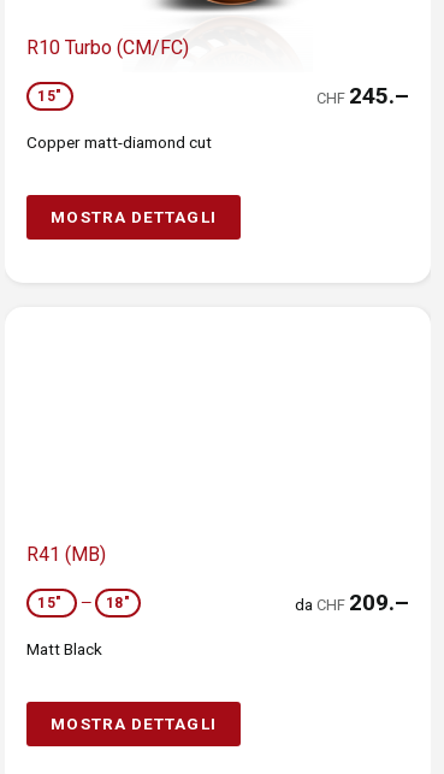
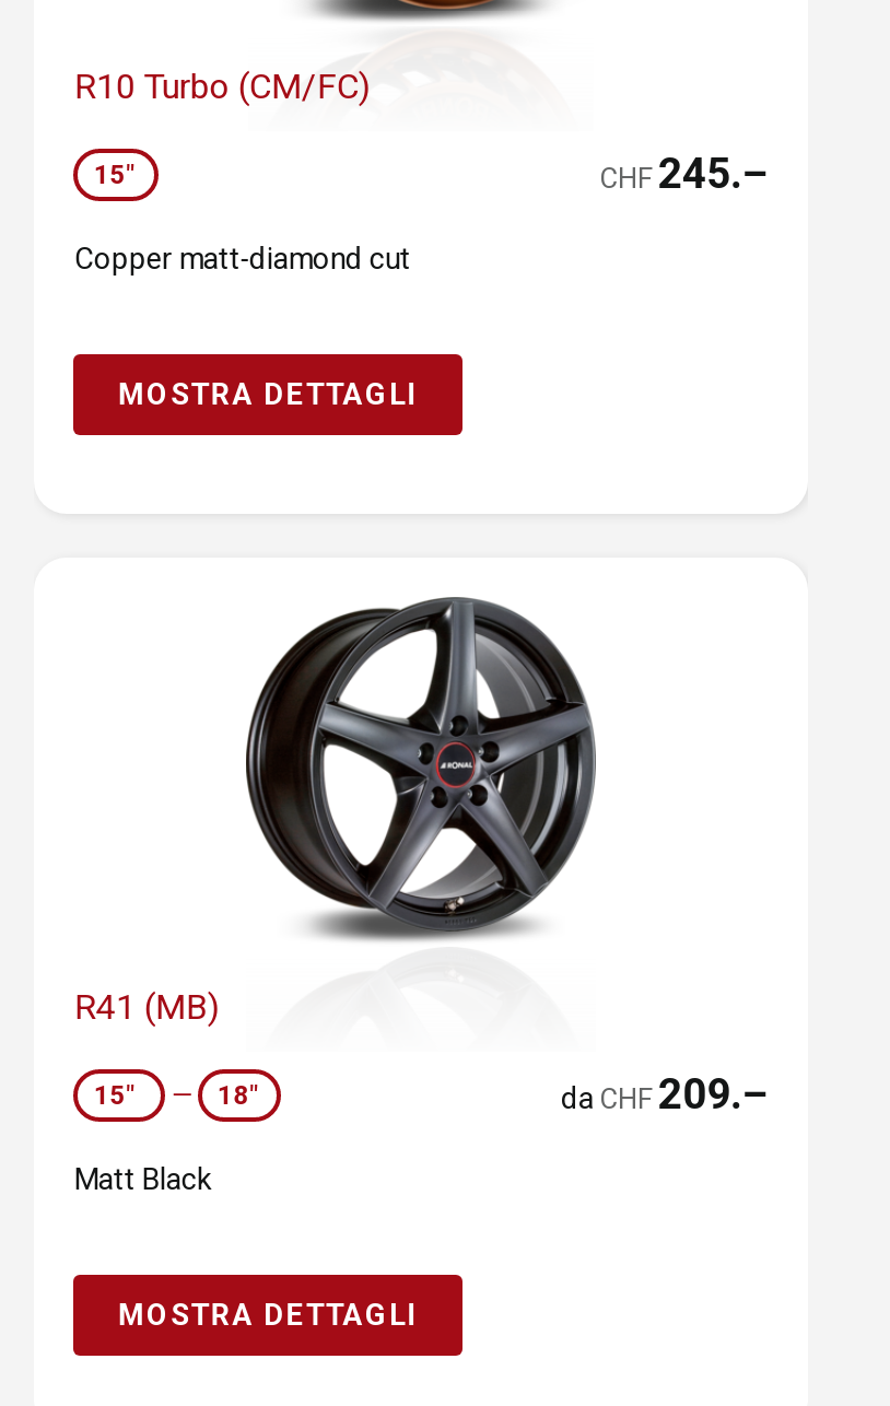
none -> [244,595,598,942] [image]

